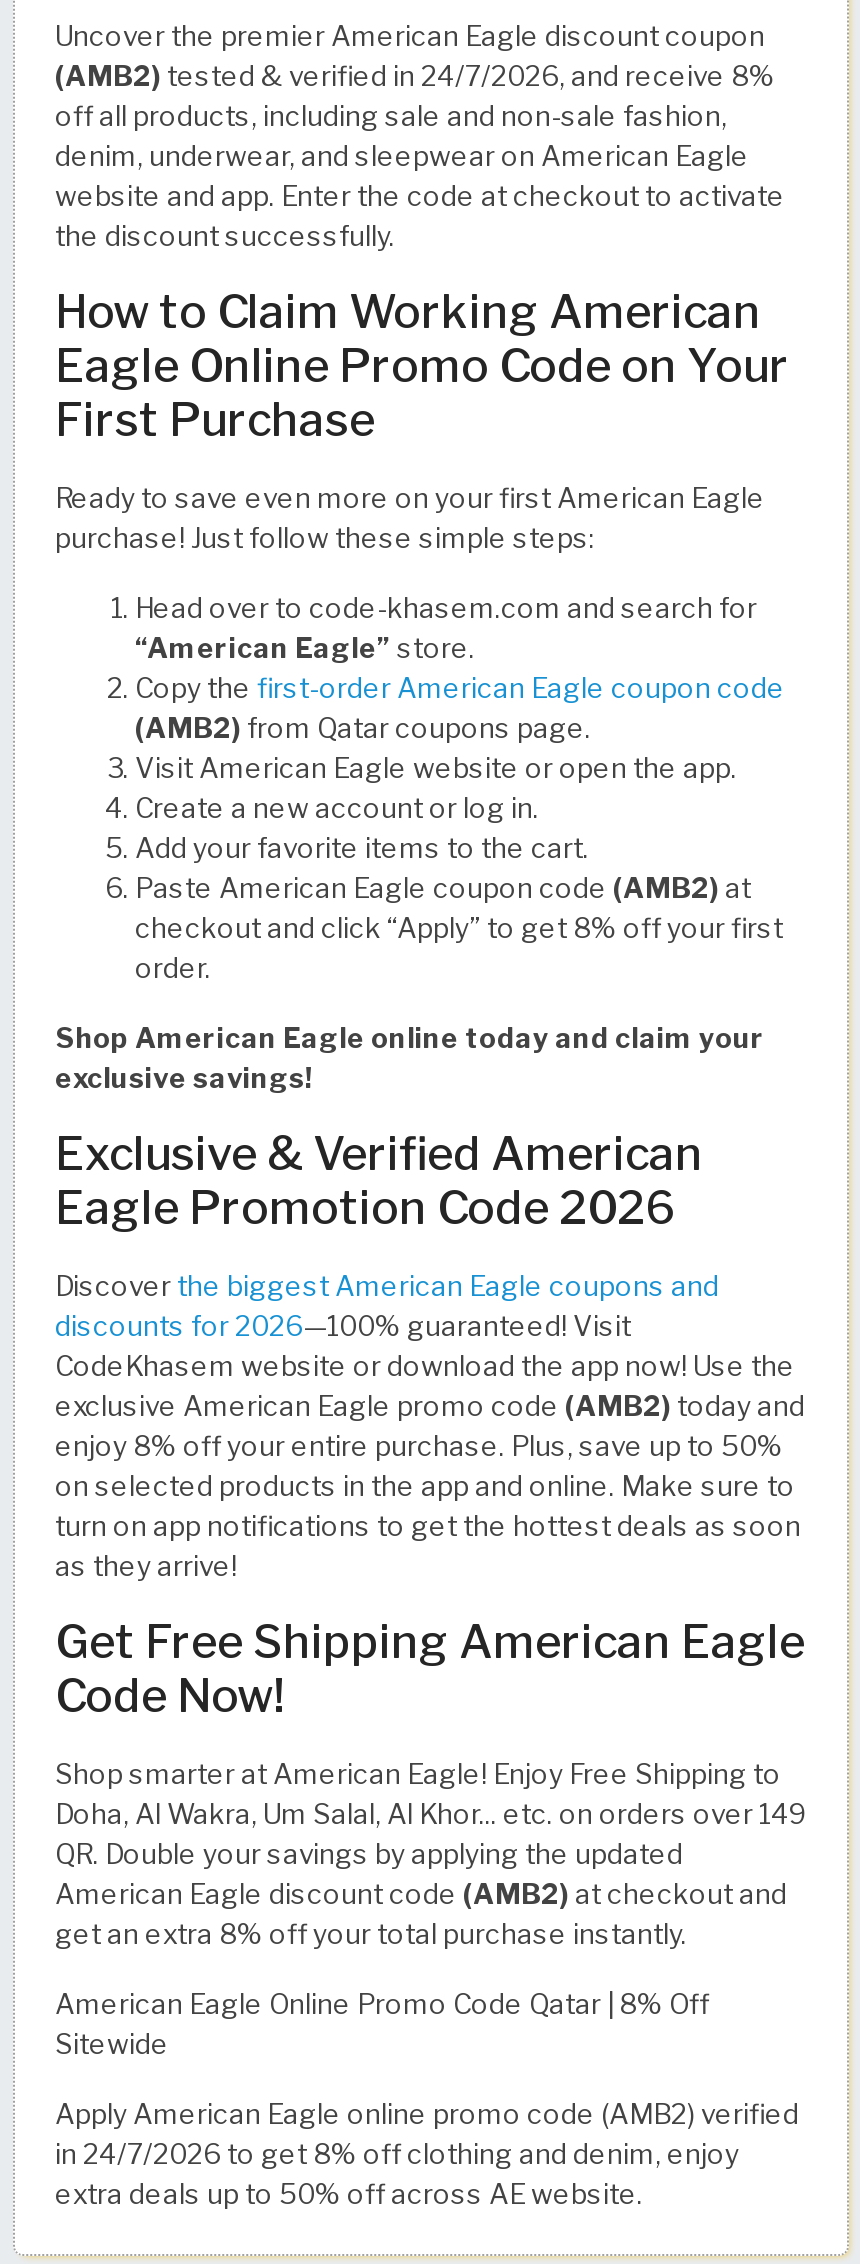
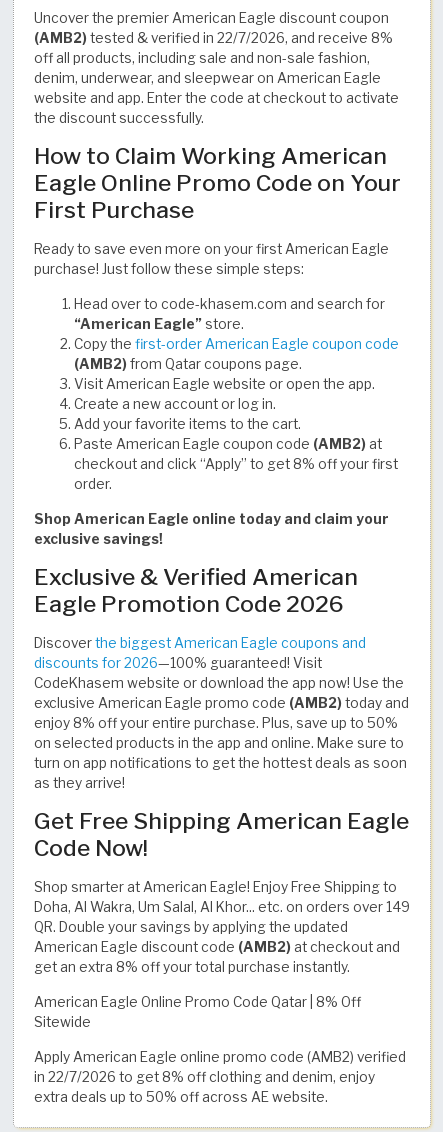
[55,59,775,91] (AMB2) tested & verified in 24/7/2026, and receive 8% -> [34,29,393,45] (AMB2) tested & verified in 22/7/2026, and receive 8%
[55,2137,739,2169] in 24/7/2026 to get 8% off clothing and denim, enjoy -> [34,1069,375,1085] in 22/7/2026 to get 8% off clothing and denim, enjoy

